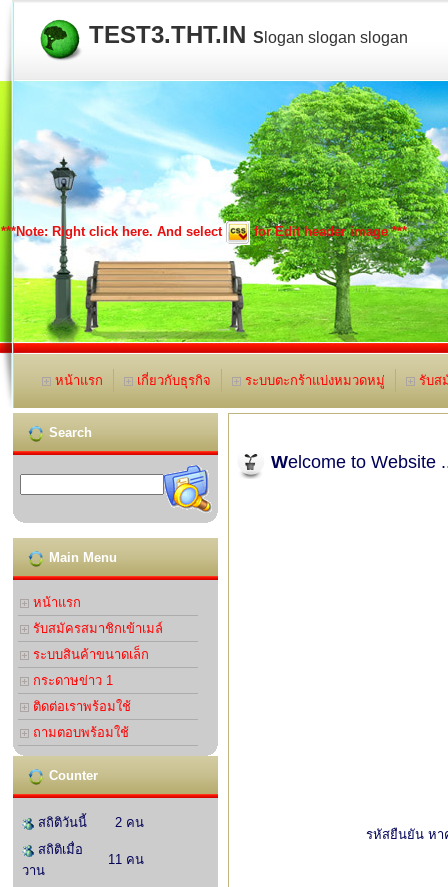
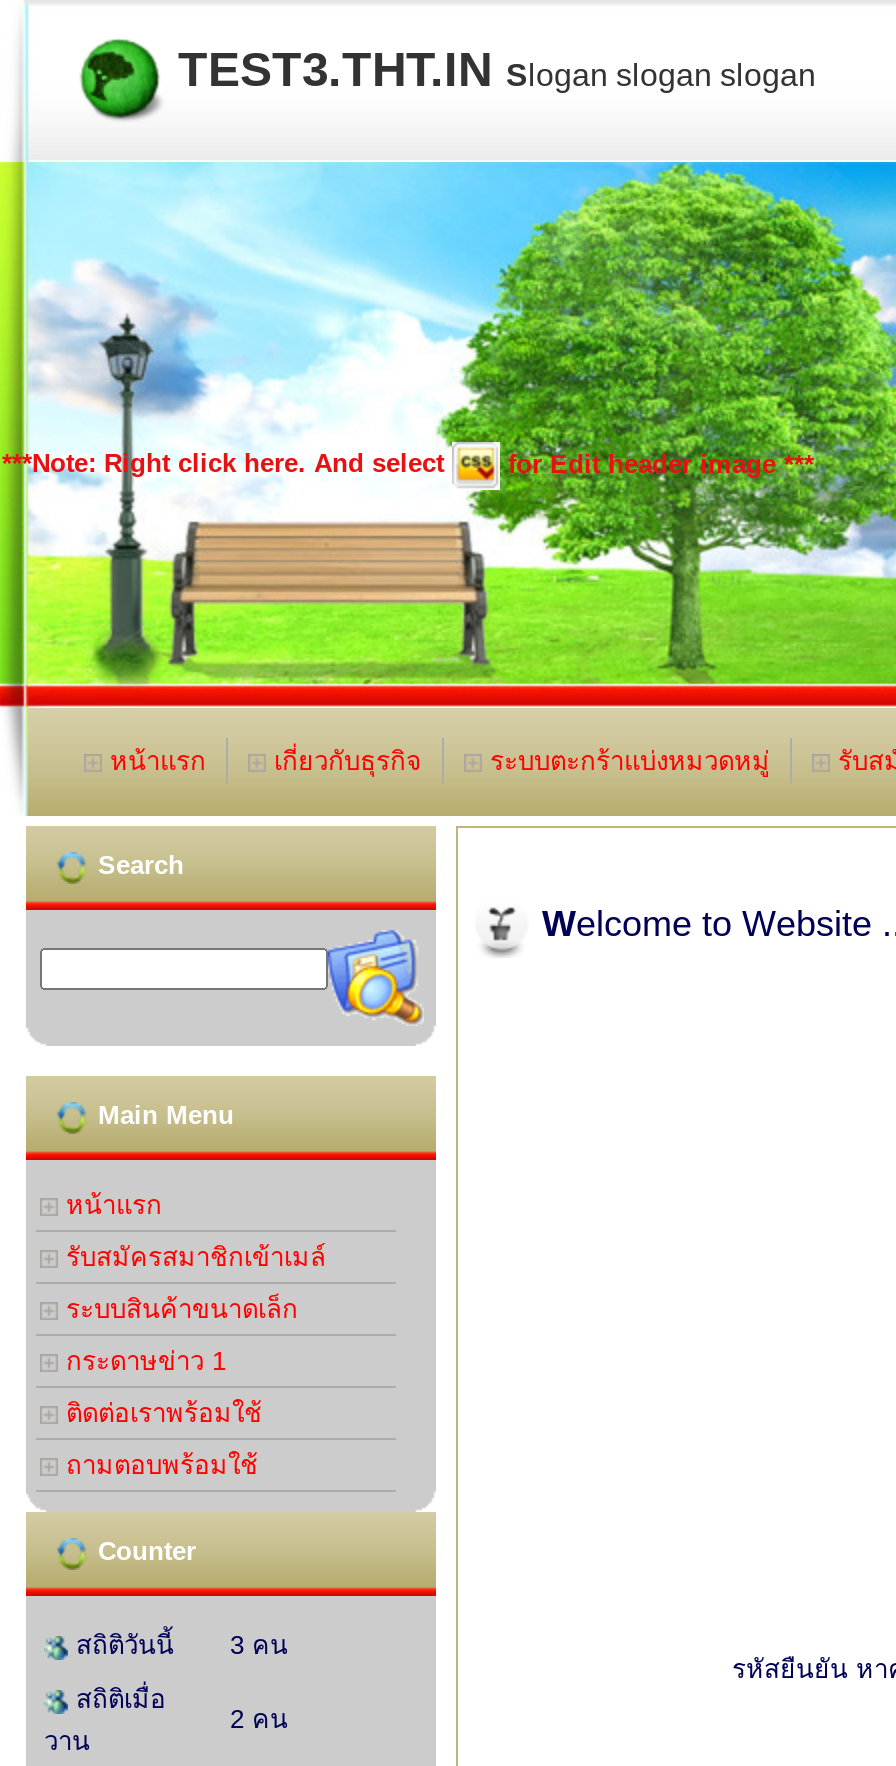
[34,815,144,830] สถิติวันนี้ 2 คน -> [68,1630,288,1660] สถิติวันนี้ 3 คน
[108,852,144,867] 11 คน -> [230,1704,288,1734] 2 คน

